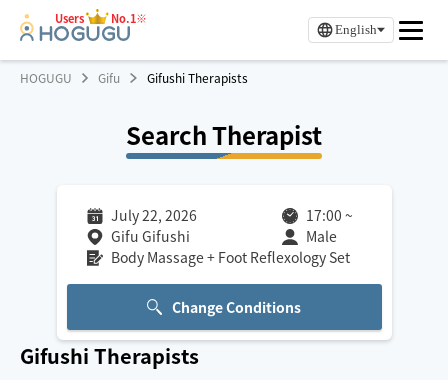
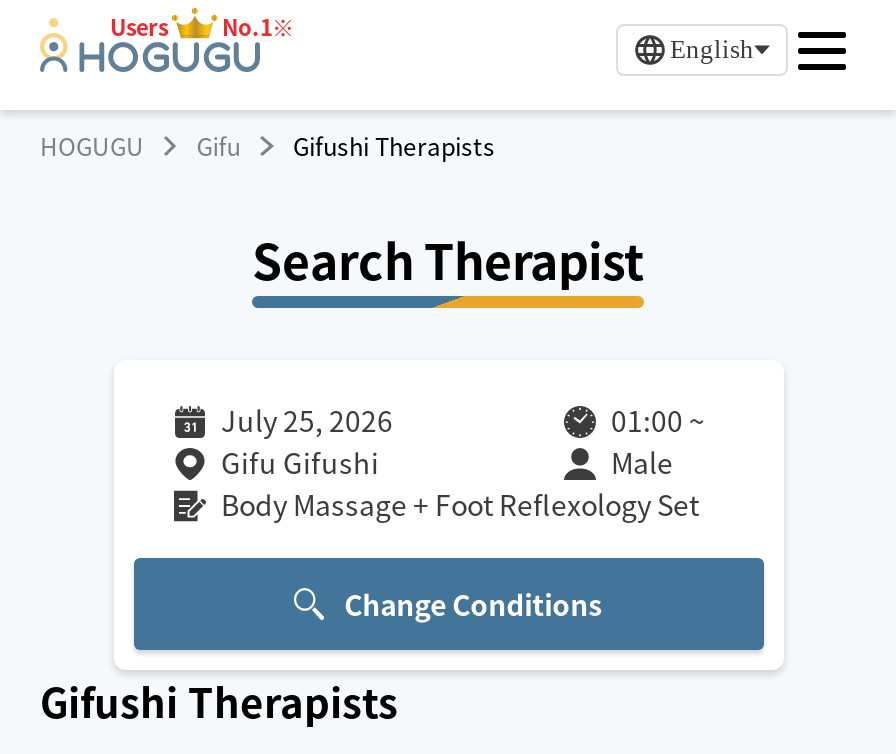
[110,205,196,225] July 22, 2026 -> [221,400,393,440] July 25, 2026
[305,205,352,225] 17:00 ~ -> [611,400,705,440] 01:00 ~

